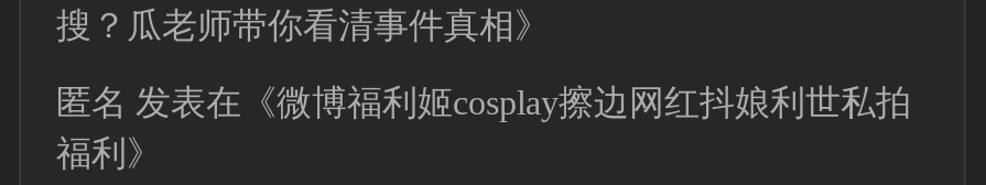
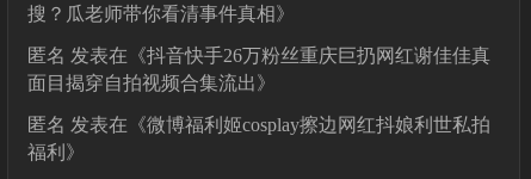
none -> [27,46,490,93] 匿名发表在《抖音快手26万粉丝重庆巨扔网红谢佳佳真 | 面目揭穿自拍视频合集流出》

